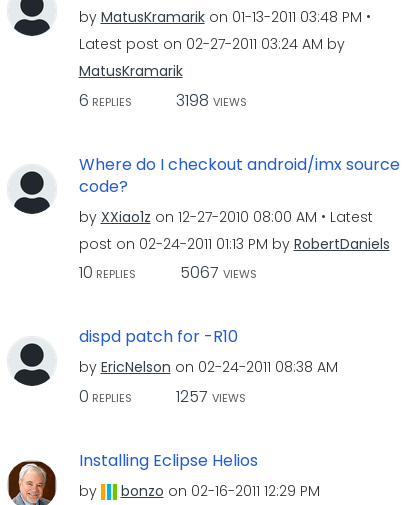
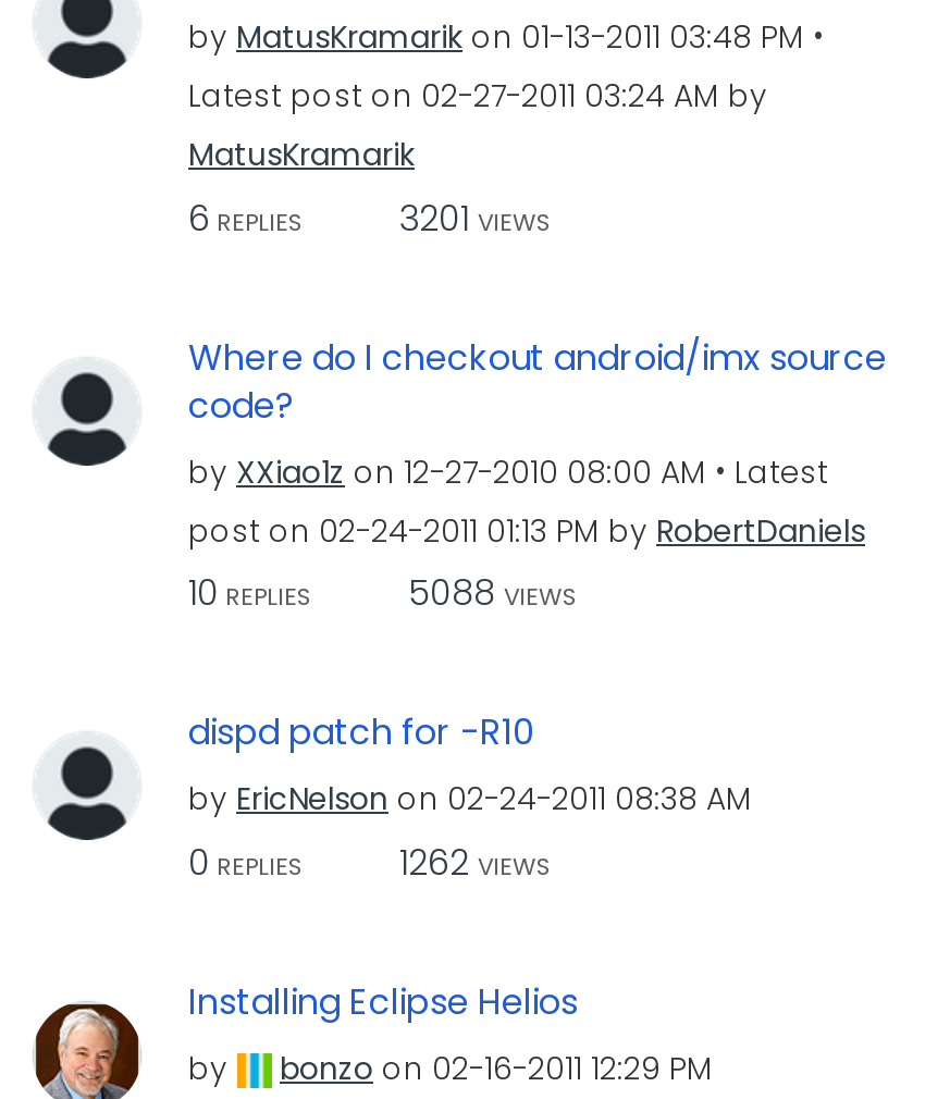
[78,88,246,111] 6 REPLIES 3198 VIEWS -> [188,193,552,243] 6 REPLIES 3201 VIEWS
[78,261,256,284] 10 REPLIES 5067 VIEWS -> [188,568,578,618] 10 REPLIES 5088 VIEWS
[175,384,245,407] 1257 VIEWS -> [399,837,552,887] 1262 VIEWS

